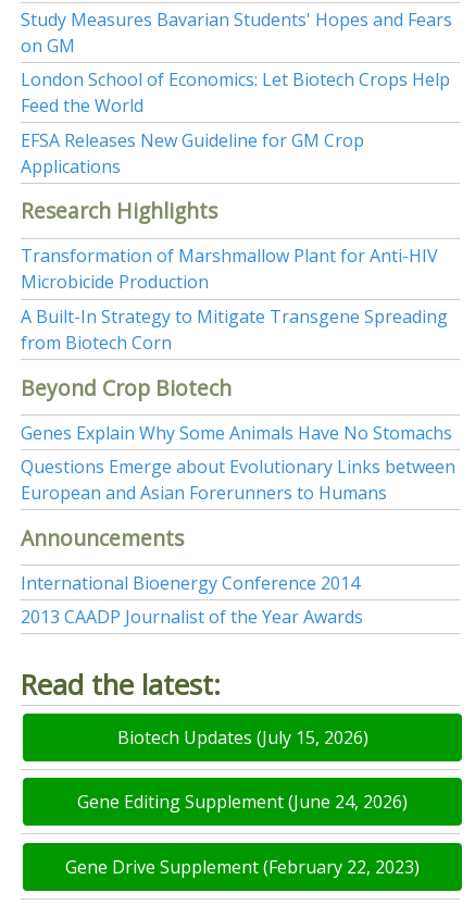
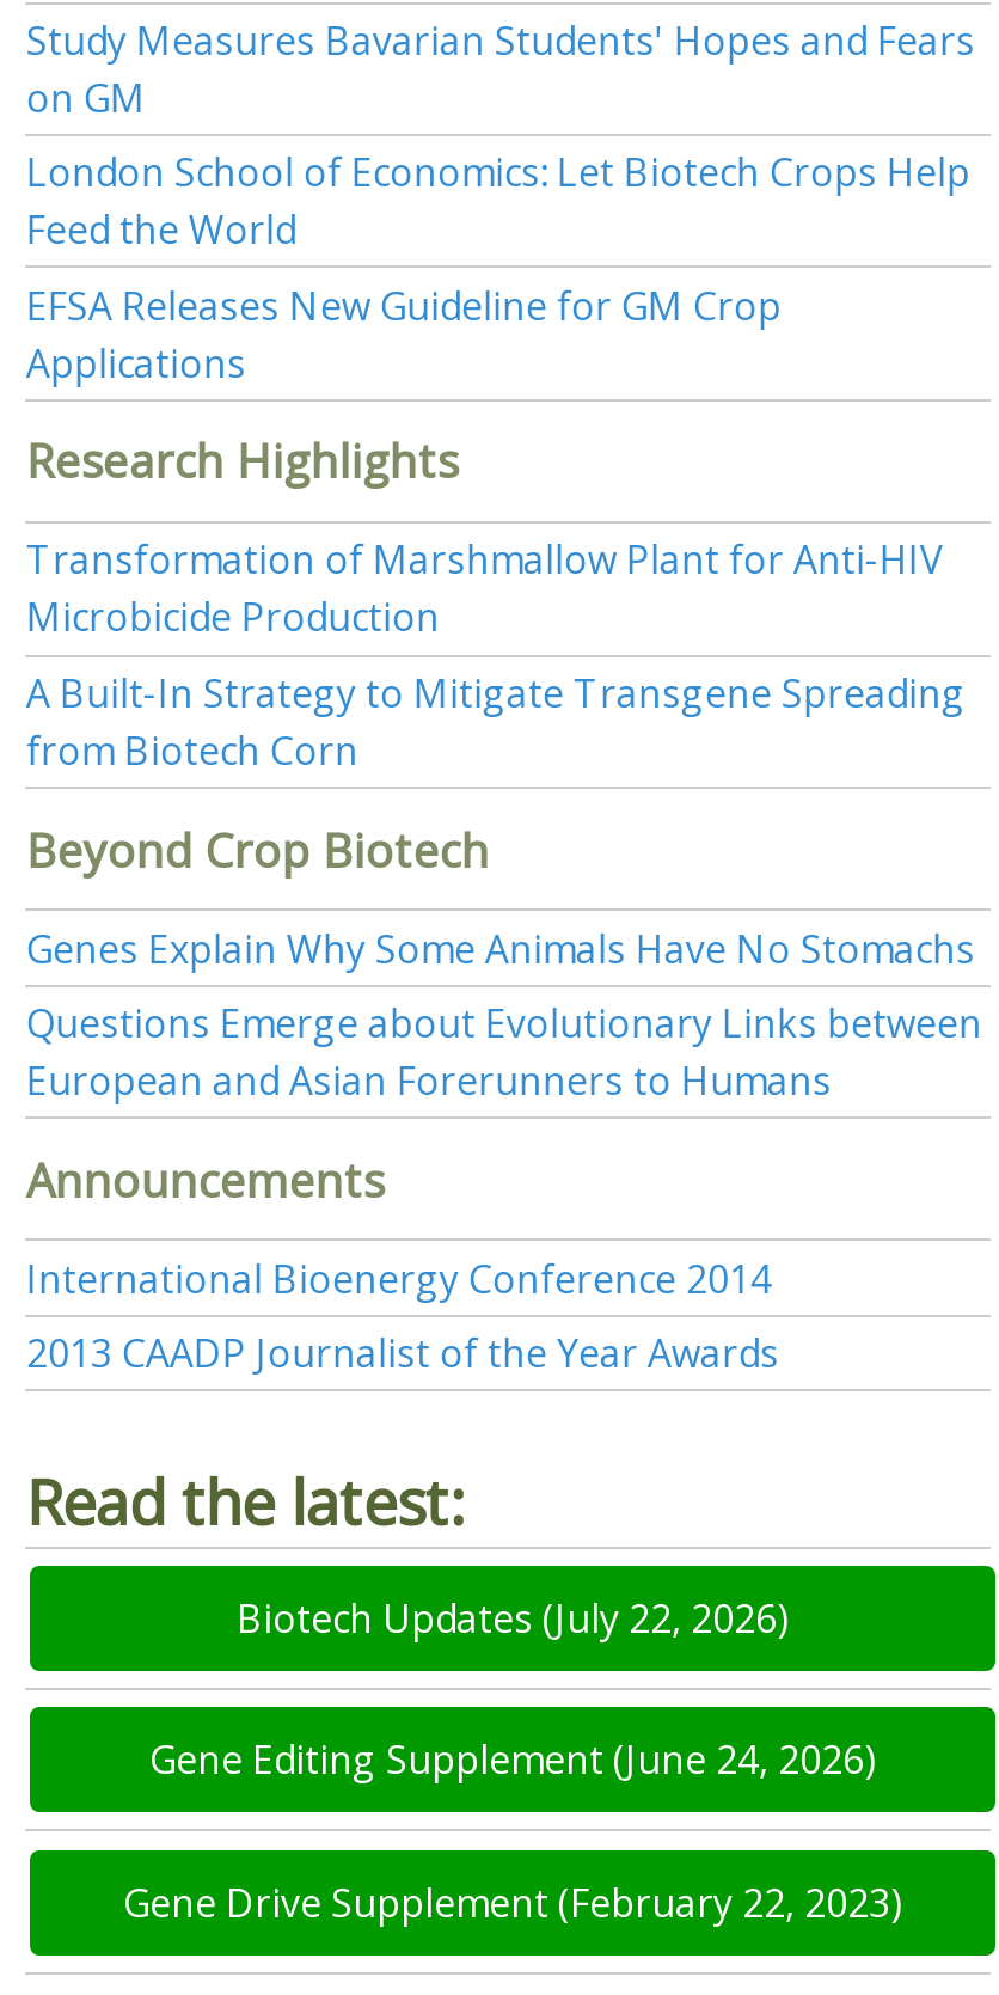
[117,725,368,749] Biotech Updates (July 15, 2026) -> [237,1592,789,1644] Biotech Updates (July 22, 2026)

